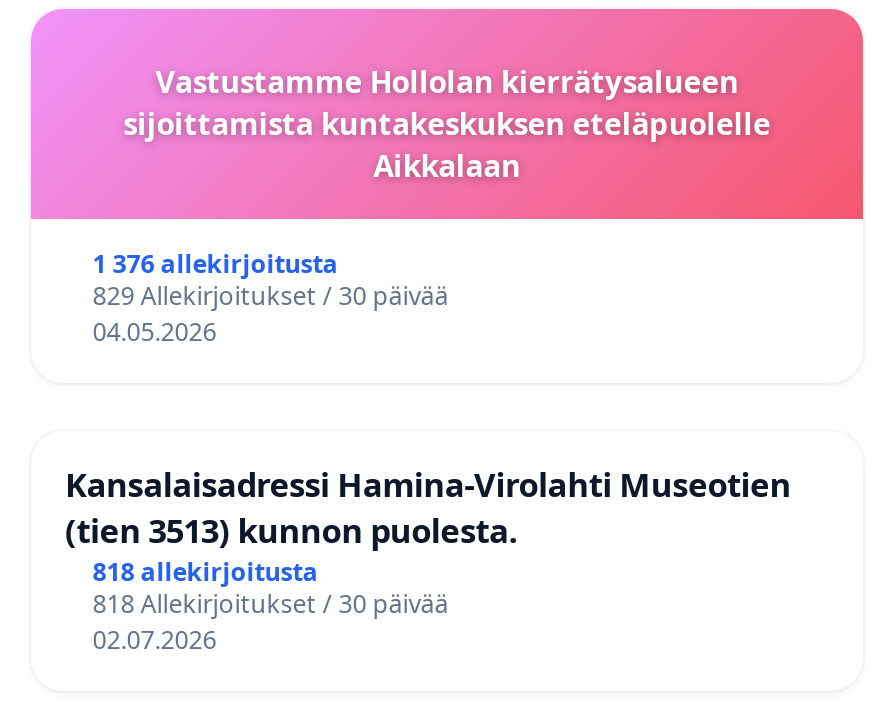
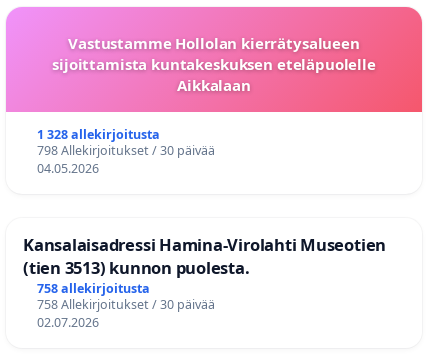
[93,247,339,281] 1 376 allekirjoitusta -> [37,126,160,143] 1 328 allekirjoitusta
[93,279,449,313] 829 Allekirjoitukset / 30 päivää -> [37,142,215,159] 798 Allekirjoitukset / 30 päivää
[93,554,319,588] 818 allekirjoitusta -> [37,280,150,297] 758 allekirjoitusta
[93,586,449,620] 818 Allekirjoitukset / 30 päivää -> [37,296,215,313] 758 Allekirjoitukset / 30 päivää

